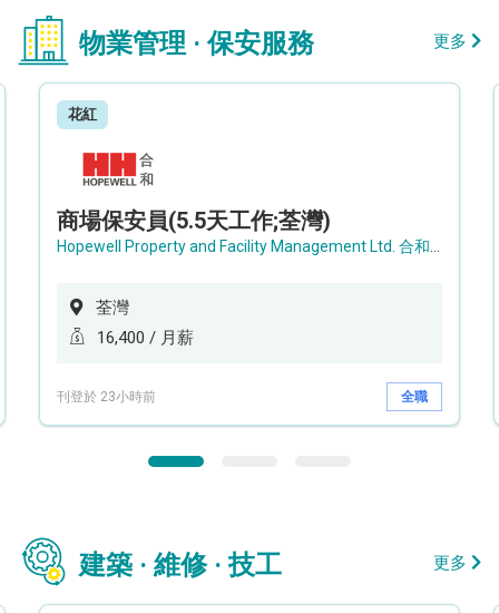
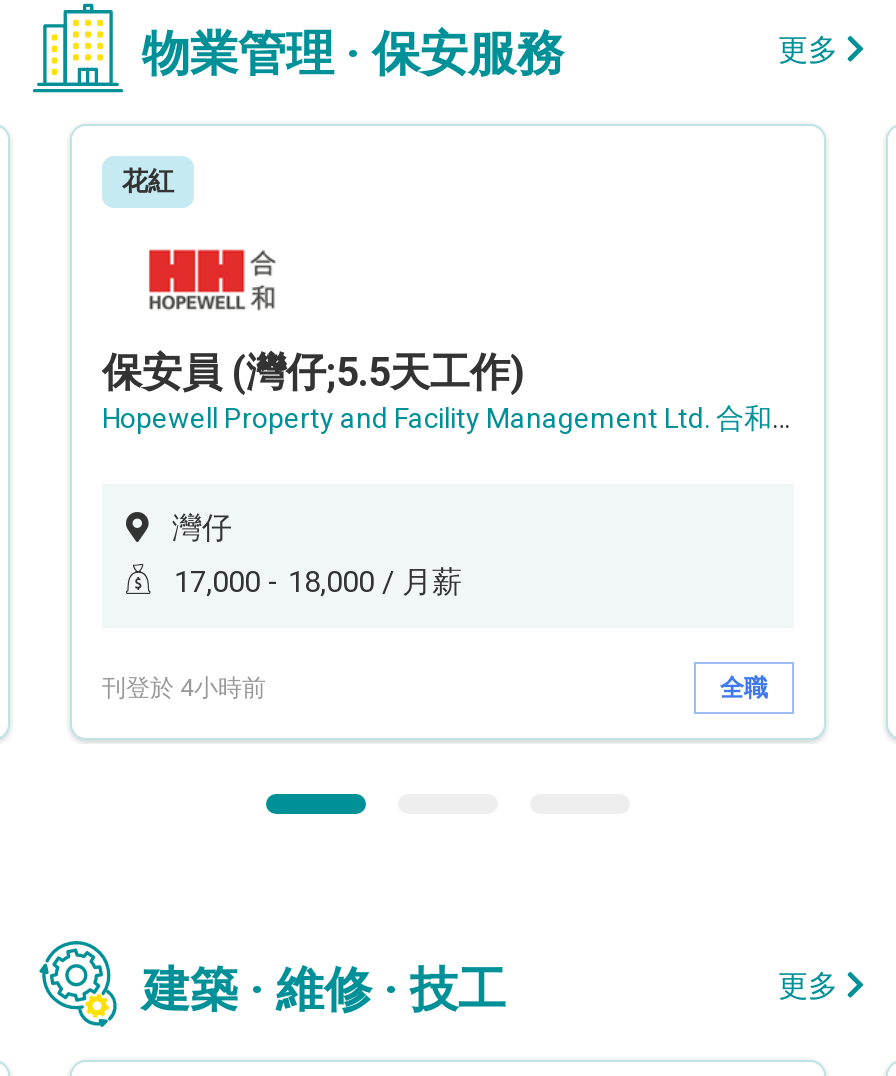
[57,207,331,234] 商場保安員(5.5天工作;荃灣) -> [102,348,524,396] 保安員 (灣仔;5.5天工作)
[96,298,129,318] 荃灣 -> [172,510,232,546] 灣仔
[97,328,194,348] 16,400 / 月薪 -> [174,564,462,600] 17,000 - 18,000 / 月薪
[57,388,156,404] 刊登於 23小時前 -> [102,673,266,701] 刊登於 4小時前

